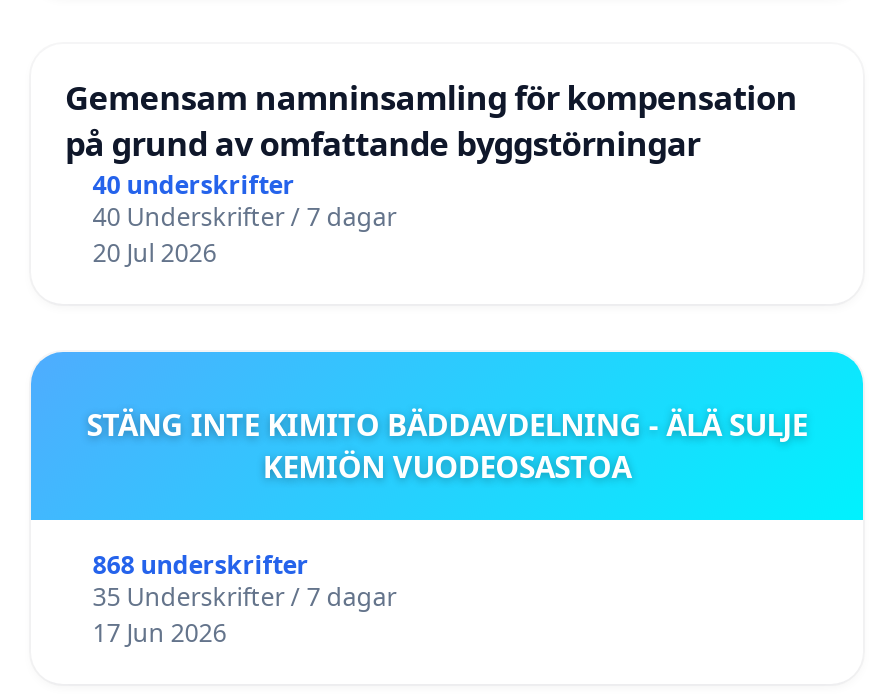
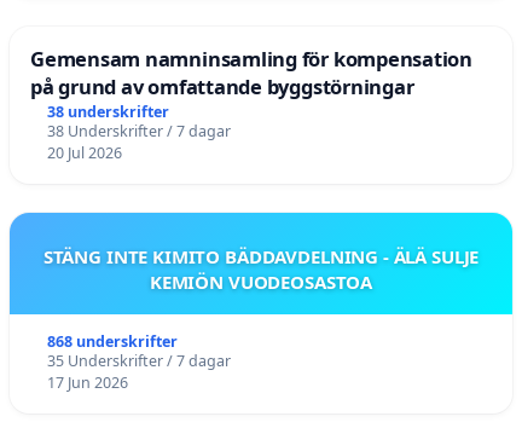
[93,168,295,202] 40 underskrifter -> [47,102,169,122] 38 underskrifter
[93,200,397,234] 40 Underskrifter / 7 dagar -> [47,121,231,142] 38 Underskrifter / 7 dagar

